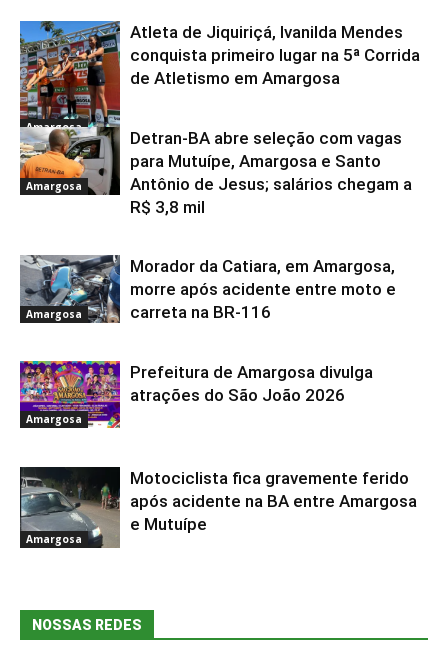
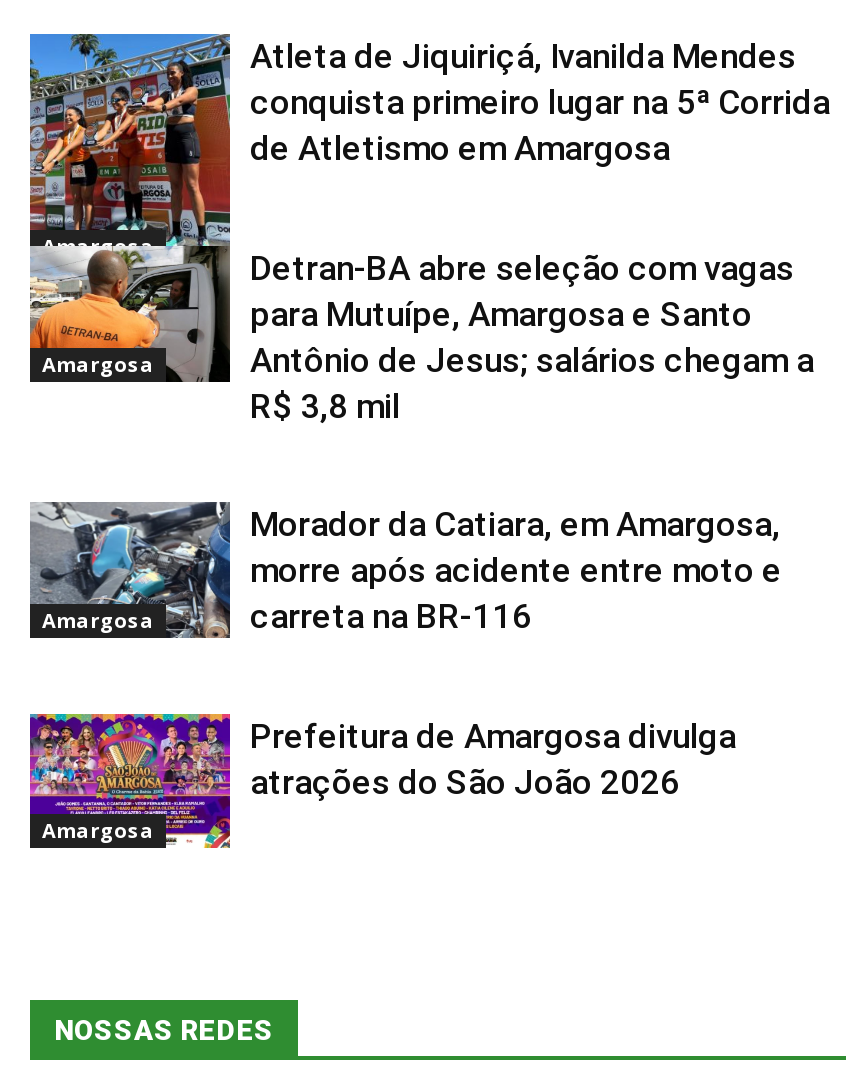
[19,466,121,549] [image] | Amargosa -> none
[130,468,417,534] Motociclista fica gravemente ferido | após acidente na BA entre Amargosa | e Mutuípe -> none

